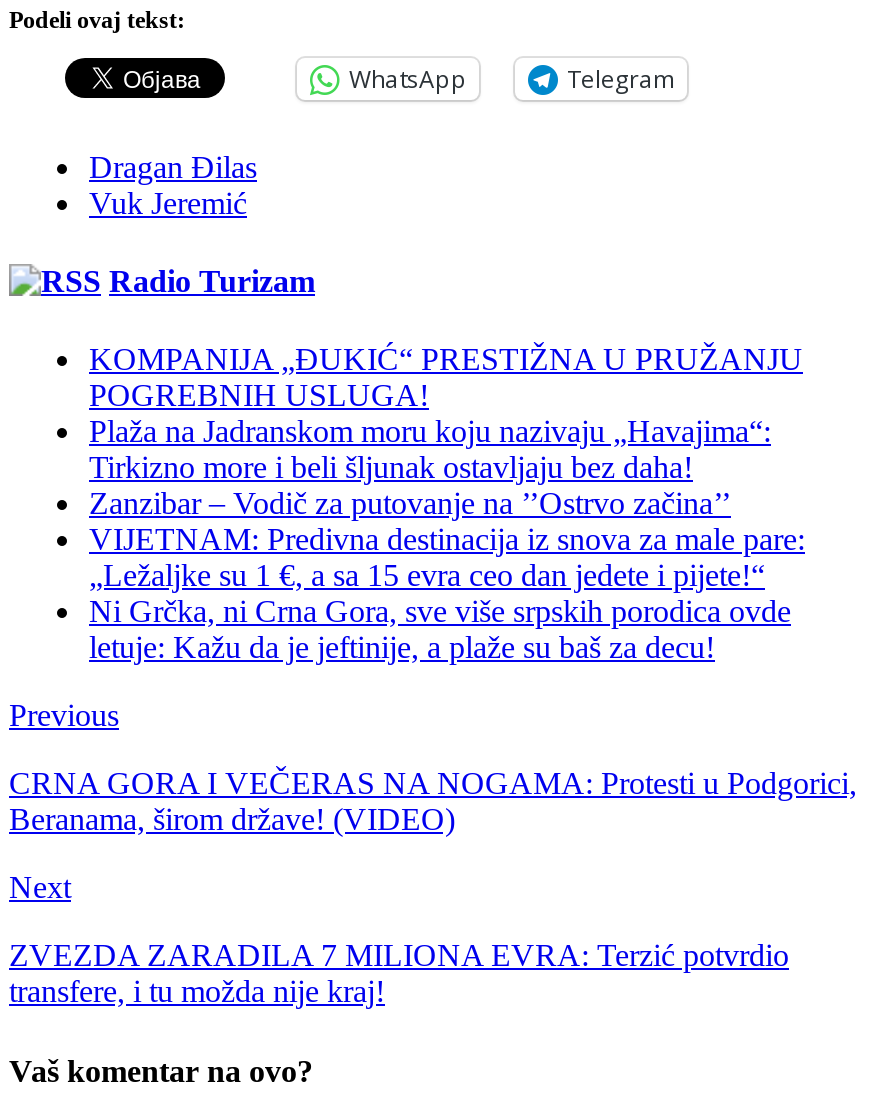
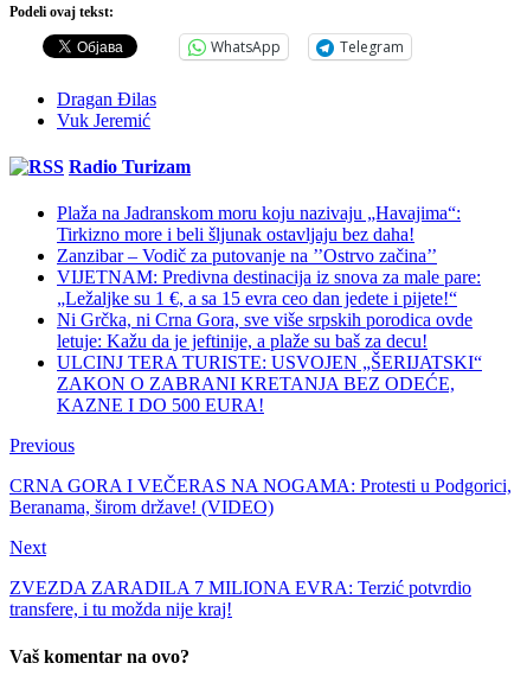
[89,343,803,413] KOMPANIJA „ĐUKIĆ“ PRESTIŽNA U PRUŽANJU | POGREBNIH USLUGA! -> none
moved [89,415,805,665] -> [57,203,481,352]: Plaža na Jadranskom moru koju nazivaju „Havajima“: | Tirkizno more i beli šljunak ostavljaju bez daha! | Zanzibar – Vodič za putovanje na ’’Ostrvo začina’’ | VIJETNAM: Predivna destinacija iz snova za male pare: | „Ležaljke su 1 €, a sa 15 evra ceo dan jedete i pijete!“ | Ni Grčka, ni Crna Gora, sve više srpskih porodica ovde | letuje: Kažu da je jeftinije, a plaže su baš za decu!
none -> [57,353,482,416] ULCINJ TERA TURISTE: USVOJEN „ŠERIJATSKI“ | ZAKON O ZABRANI KRETANJA BEZ ODEĆE, | KAZNE I DO 500 EURA!

